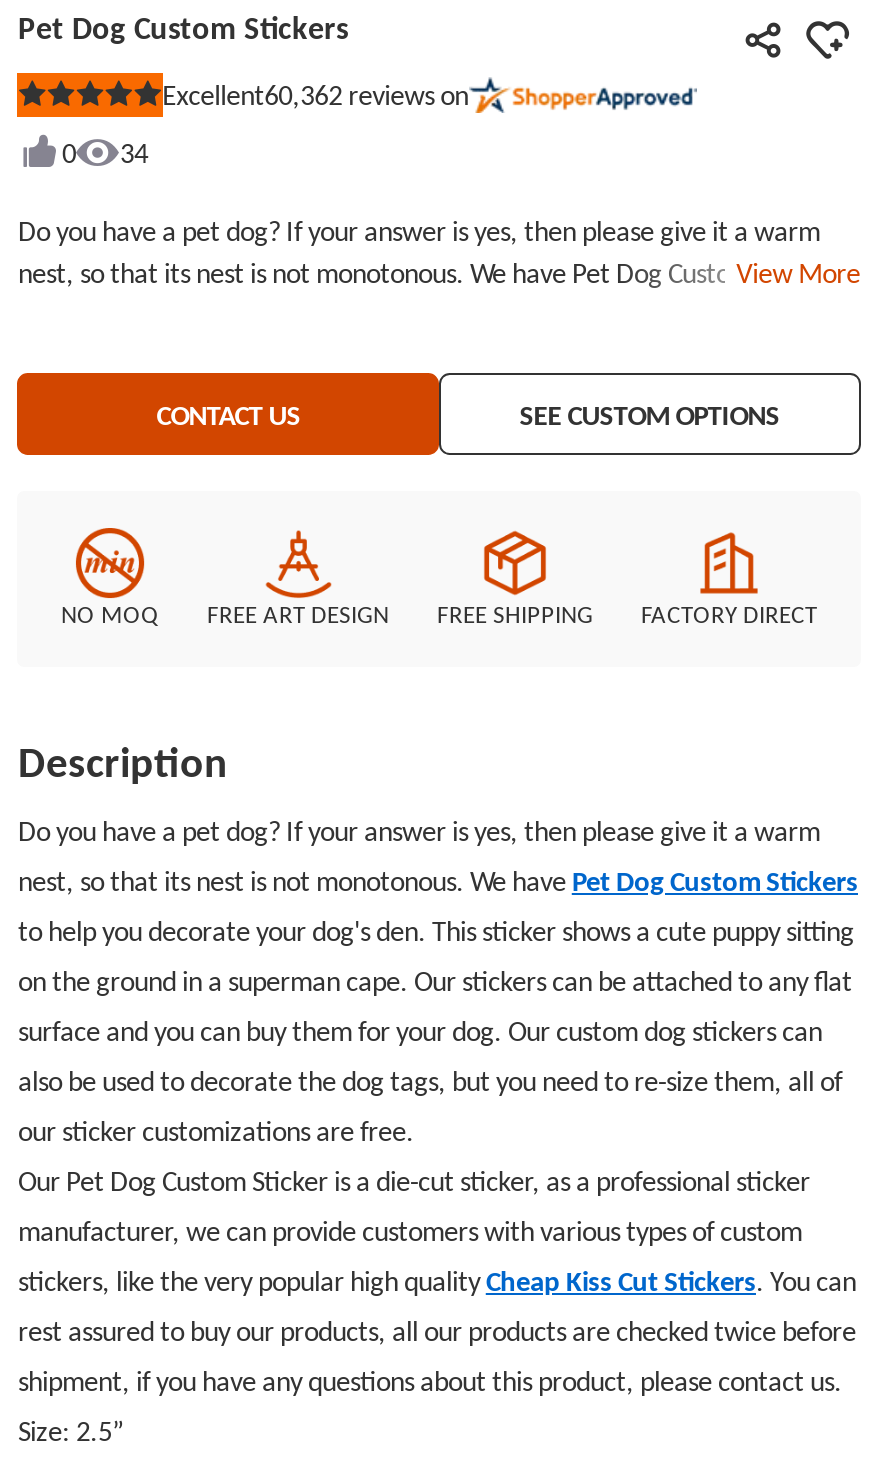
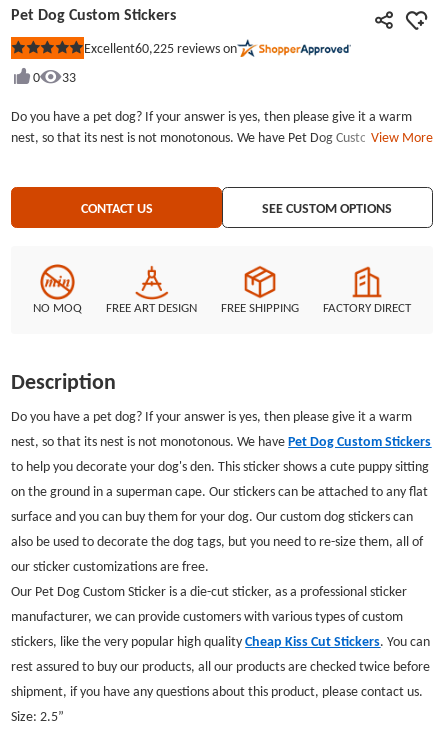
[162,76,468,113] Excellent60,362 reviews on -> [84,39,237,57] Excellent60,225 reviews on
[120,135,148,171] 34 -> [62,68,76,86] 33

